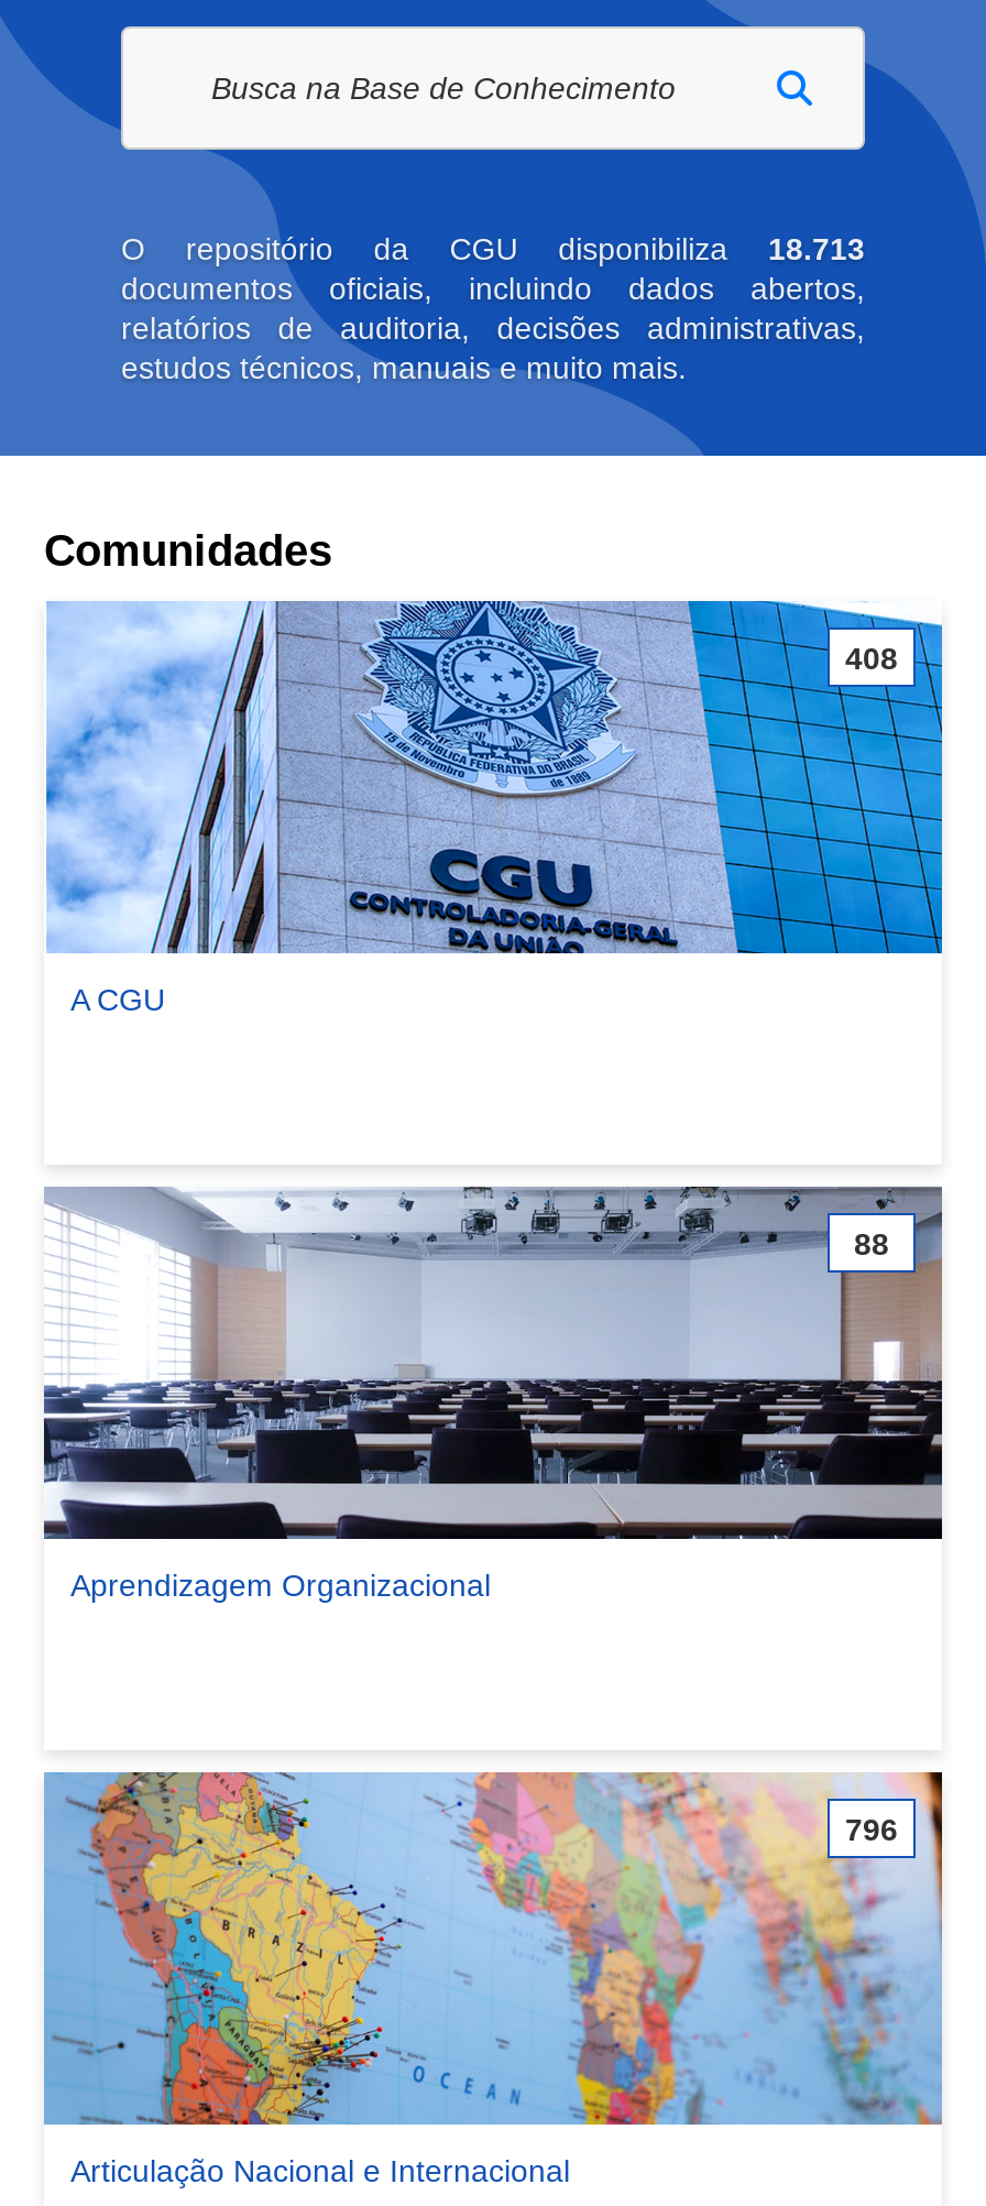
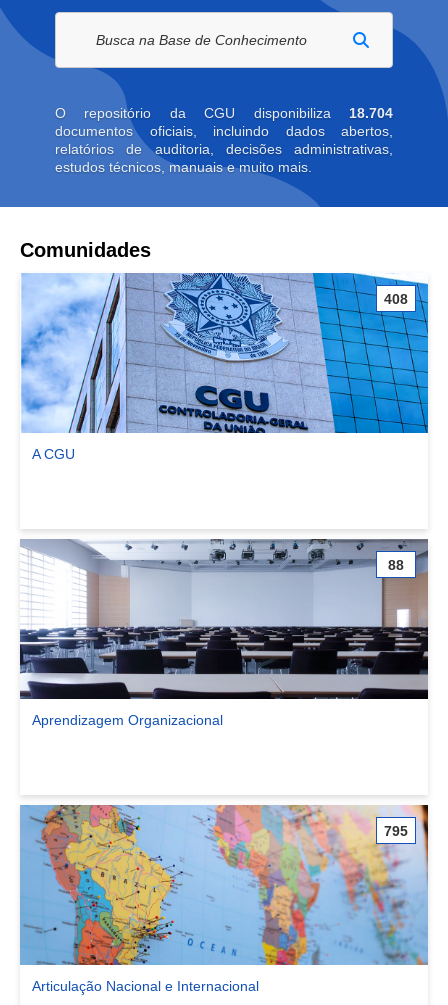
[121,231,865,266] O repositório da CGU disponibiliza 18.713 -> [55,105,393,121] O repositório da CGU disponibiliza 18.704
[845,1811,898,1846] 796 -> [384,822,408,838] 795

